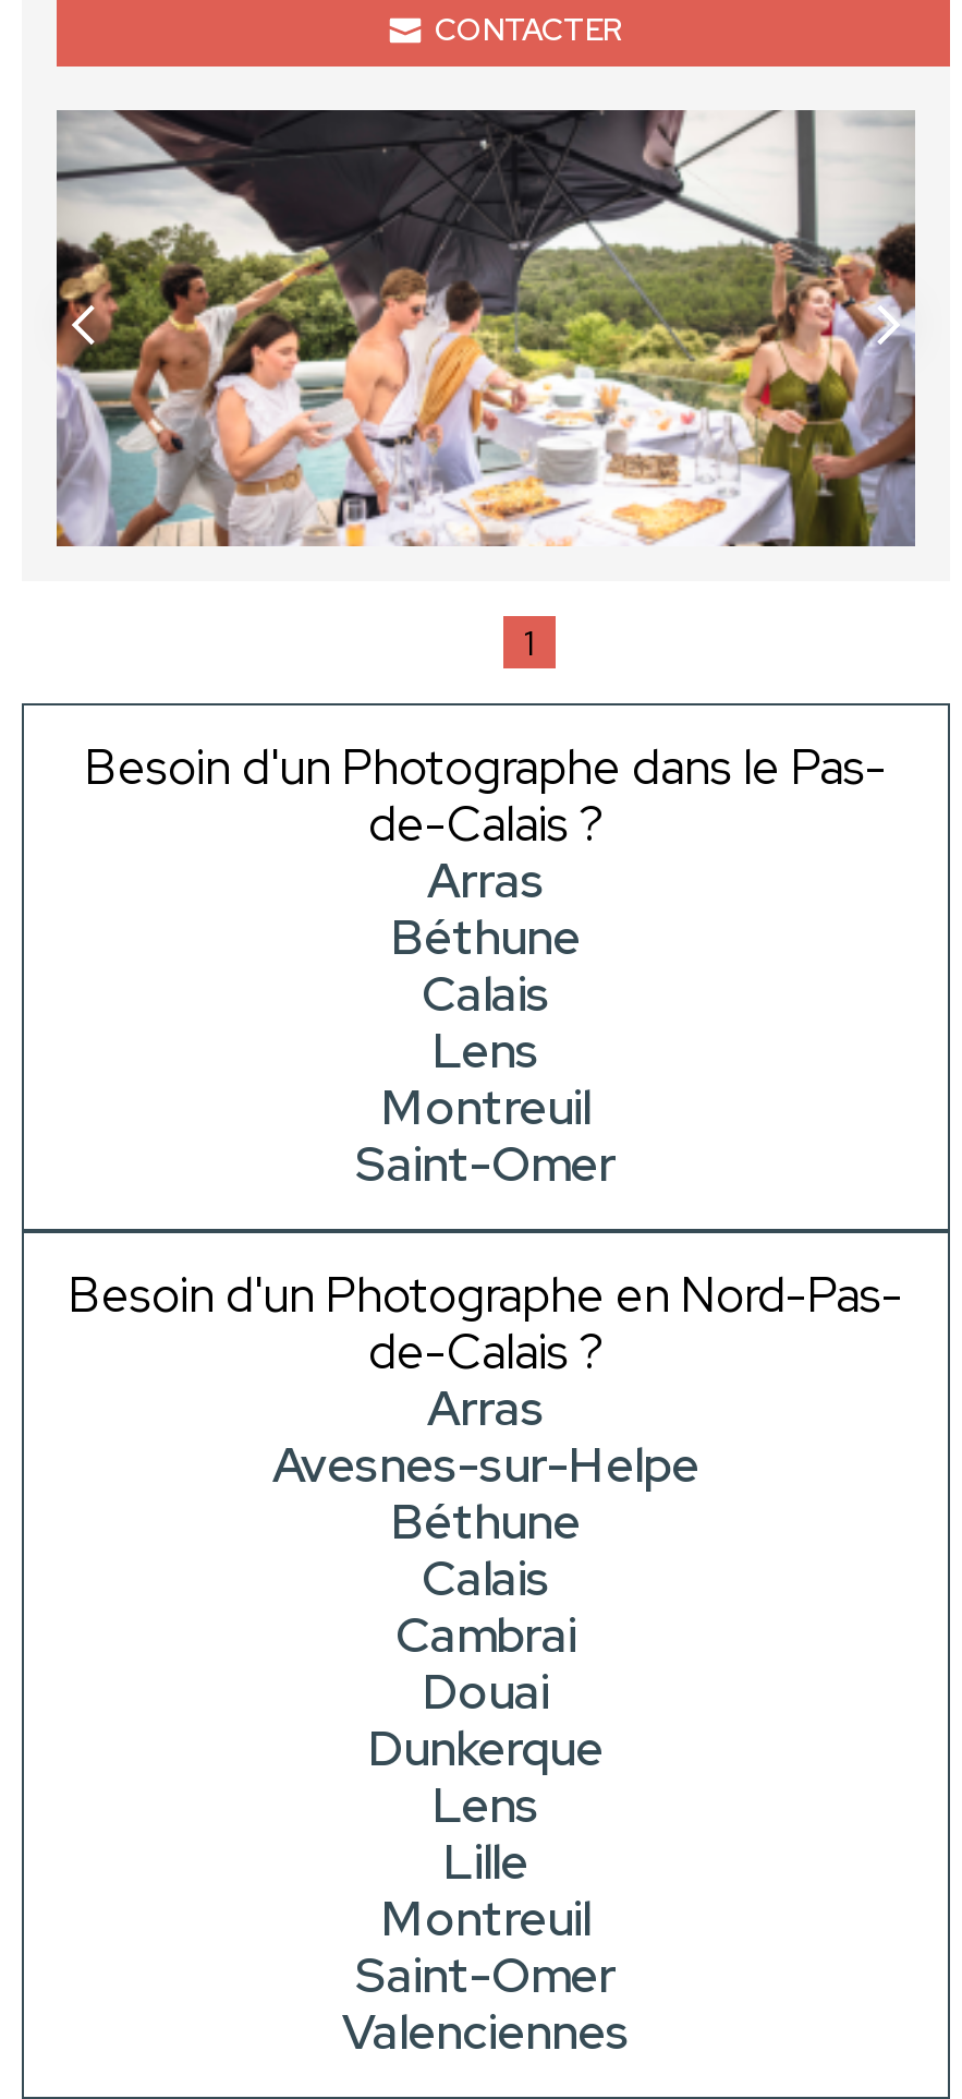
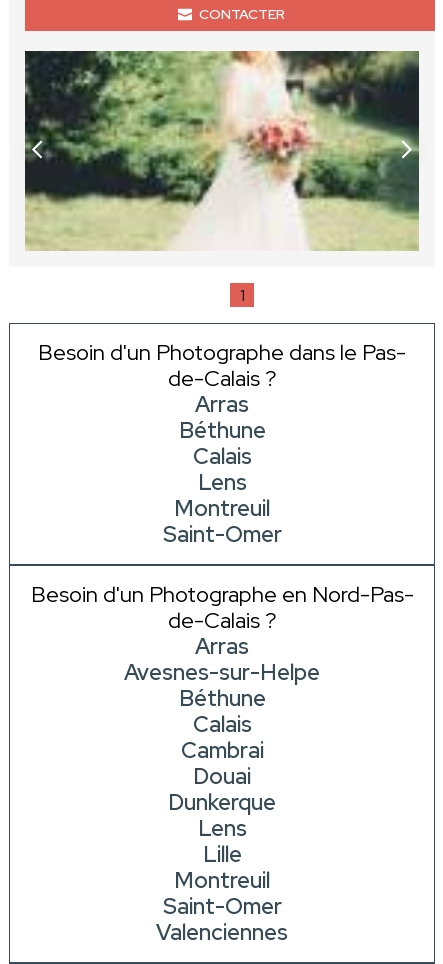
[54,108,917,548] [image] -> [24,50,420,251] [image]

